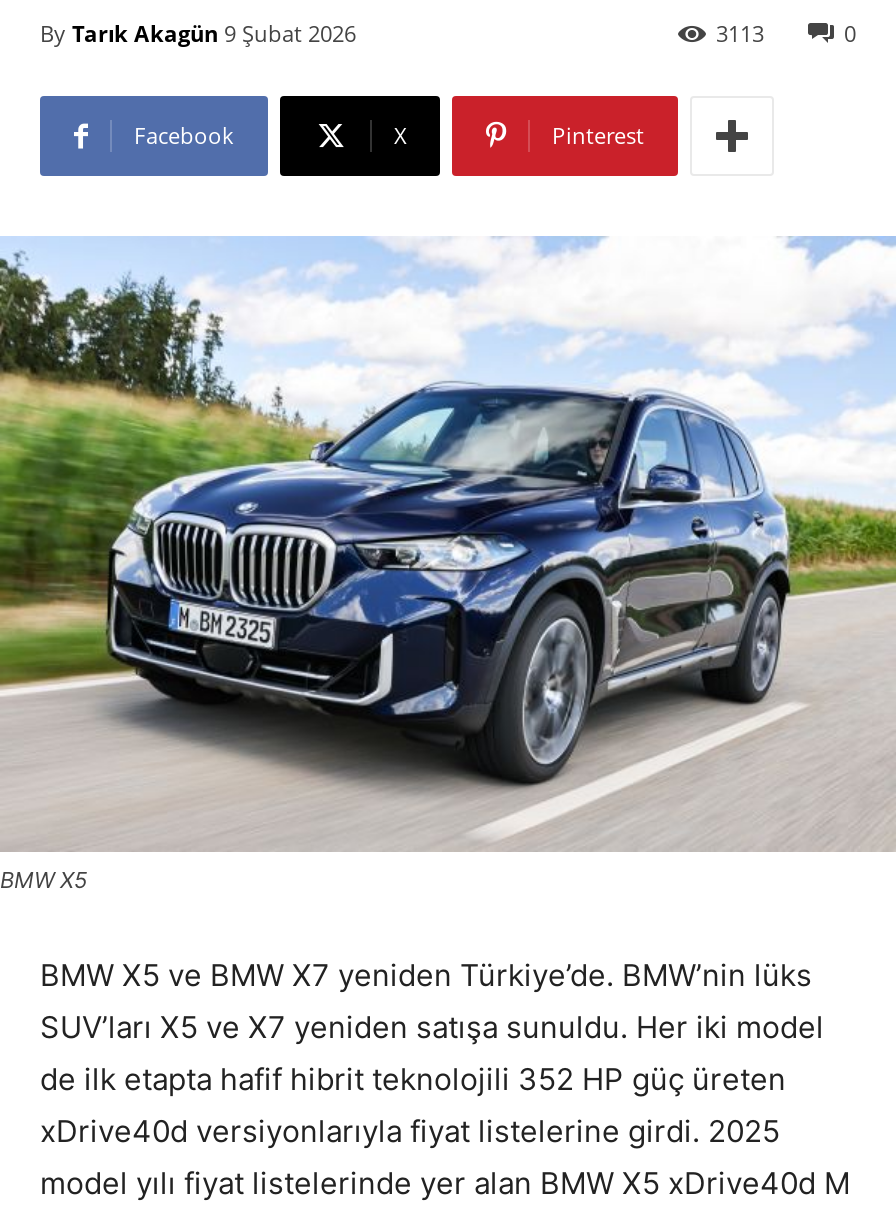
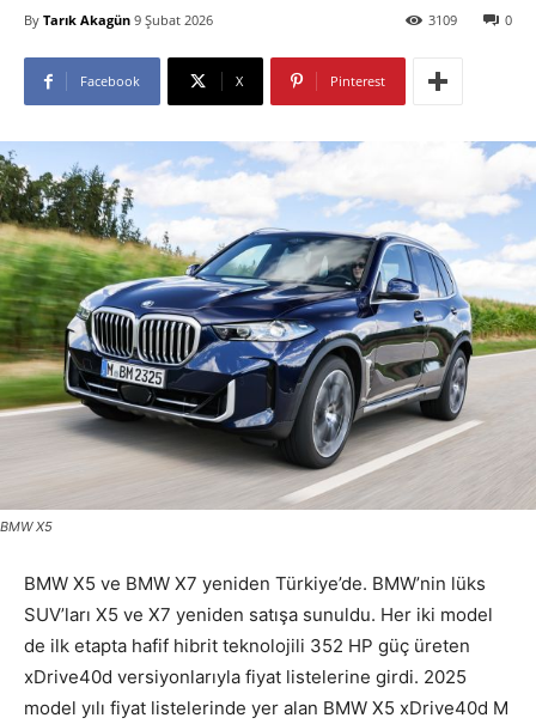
[716,18,764,48] 3113 -> [428,11,457,29] 3109

